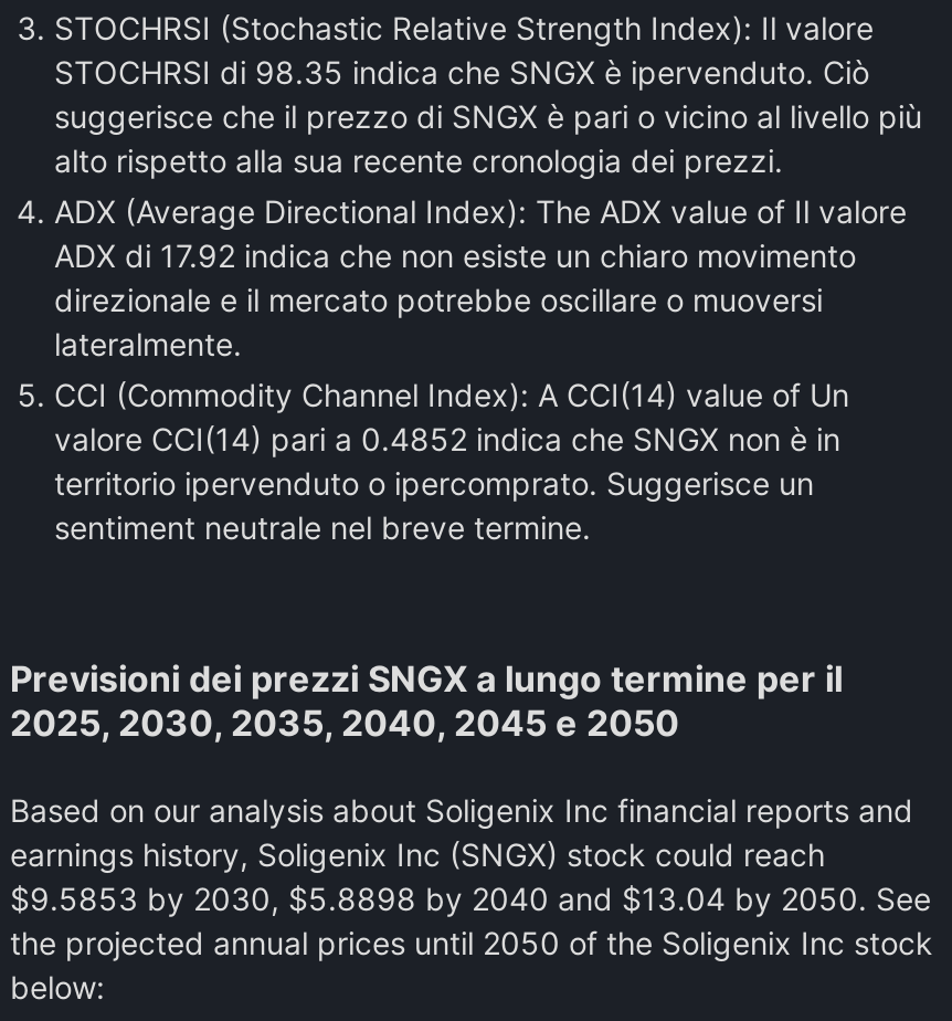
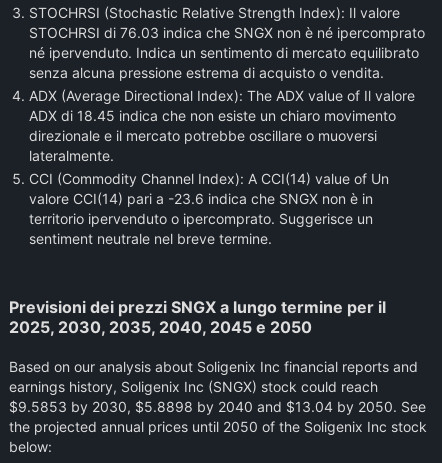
[54,52,922,178] STOCHRSI di 98.35 indica che SNGX è ipervenduto. Ciò | suggerisce che il prezzo di SNGX è pari o vicino al livello più | alto rispetto alla sua recente cronologia dei prezzi. -> [29,23,425,80] STOCHRSI di 76.03 indica che SNGX non è né ipercomprato | né ipervenduto. Indica un sentimento di mercato equilibrato | senza alcuna pressione estrema di acquisto o vendita.
[54,235,856,273] ADX di 17.92 indica che non esiste un chiaro movimento -> [29,106,396,123] ADX di 18.45 indica che non esiste un chiaro movimento
[54,419,840,456] valore CCI(14) pari a 0.4852 indica che SNGX non è in -> [29,189,373,206] valore CCI(14) pari a -23.6 indica che SNGX non è in

